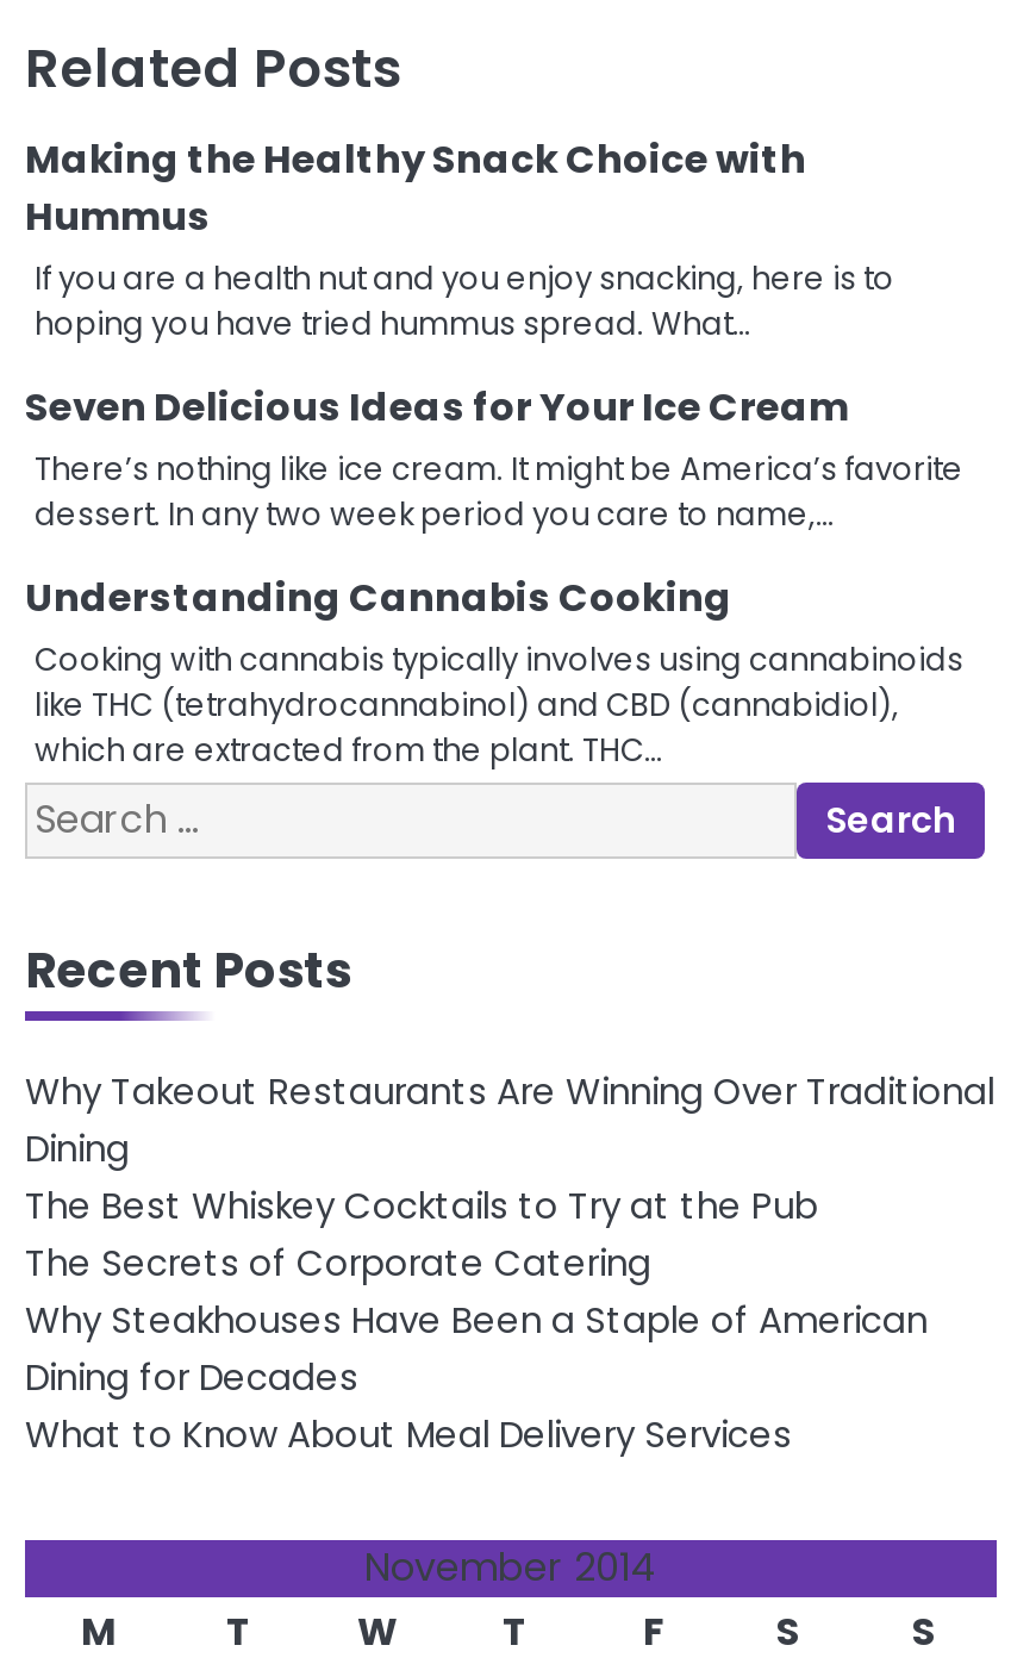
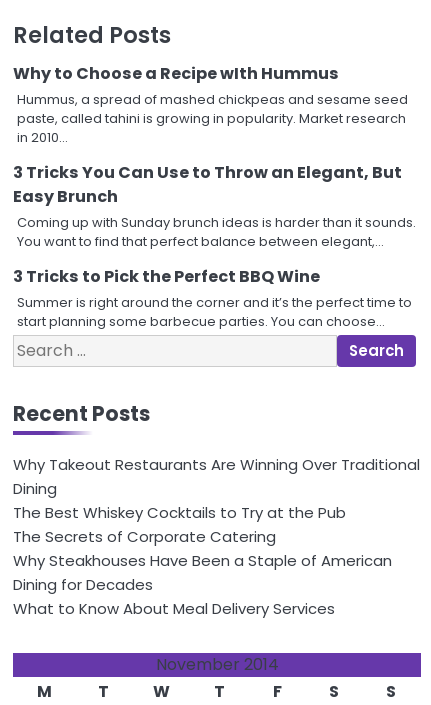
[25,131,894,346] Making the Healthy Snack Choice with | Hummus | If you are a health nut and you enjoy snacking, here is to | hoping you have tried hummus spread. What… -> [13,62,408,147] Why to Choose a Recipe wIth Hummus | Hummus, a spread of mashed chickpeas and sesame seed | paste, called tahini is growing in popularity. Market research | in 2010…
[25,379,963,536] Seven Delicious Ideas for Your Ice Cream | There’s nothing like ice cream. It might be America’s favorite | dessert. In any two week period you care to name,… -> [13,161,416,251] 3 Tricks You Can Use to Throw an Elegant, But | Easy Brunch | Coming up with Sunday brunch ideas is harder than it sounds. | You want to find that perfect balance between elegant,…
[25,570,963,772] Understanding Cannabis Cooking | Cooking with cannabis typically involves using cannabinoids | like THC (tetrahydrocannabinol) and CBD (cannabidiol), | which are extracted from the plant. THC… -> [13,265,412,331] 3 Tricks to Pick the Perfect BBQ Wine | Summer is right around the corner and it’s the perfect time to | start planning some barbecue parties. You can choose…

